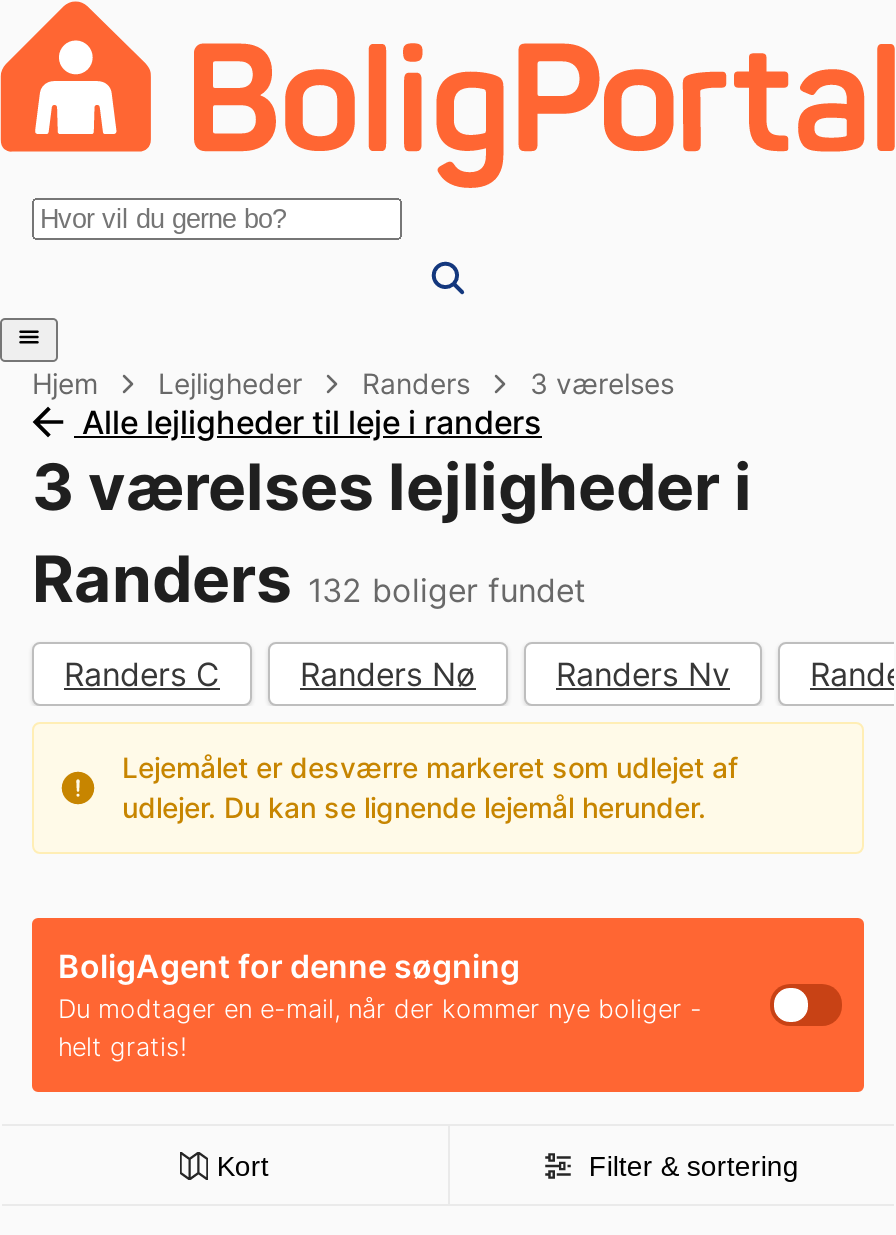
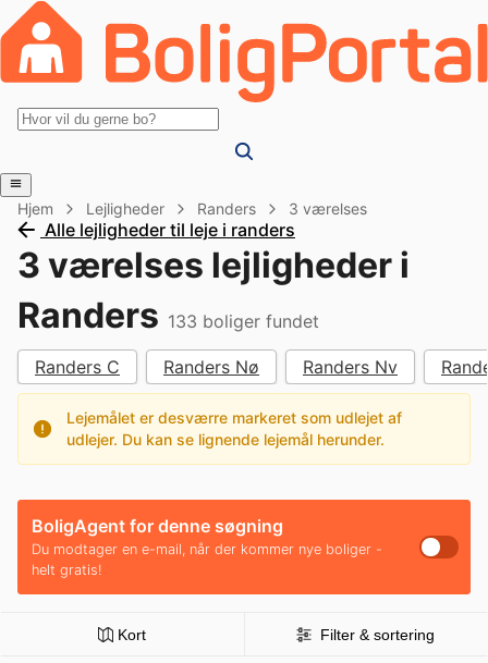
[32,540,586,618] Randers 132 boliger fundet -> [17,294,319,336] Randers 133 boliger fundet

